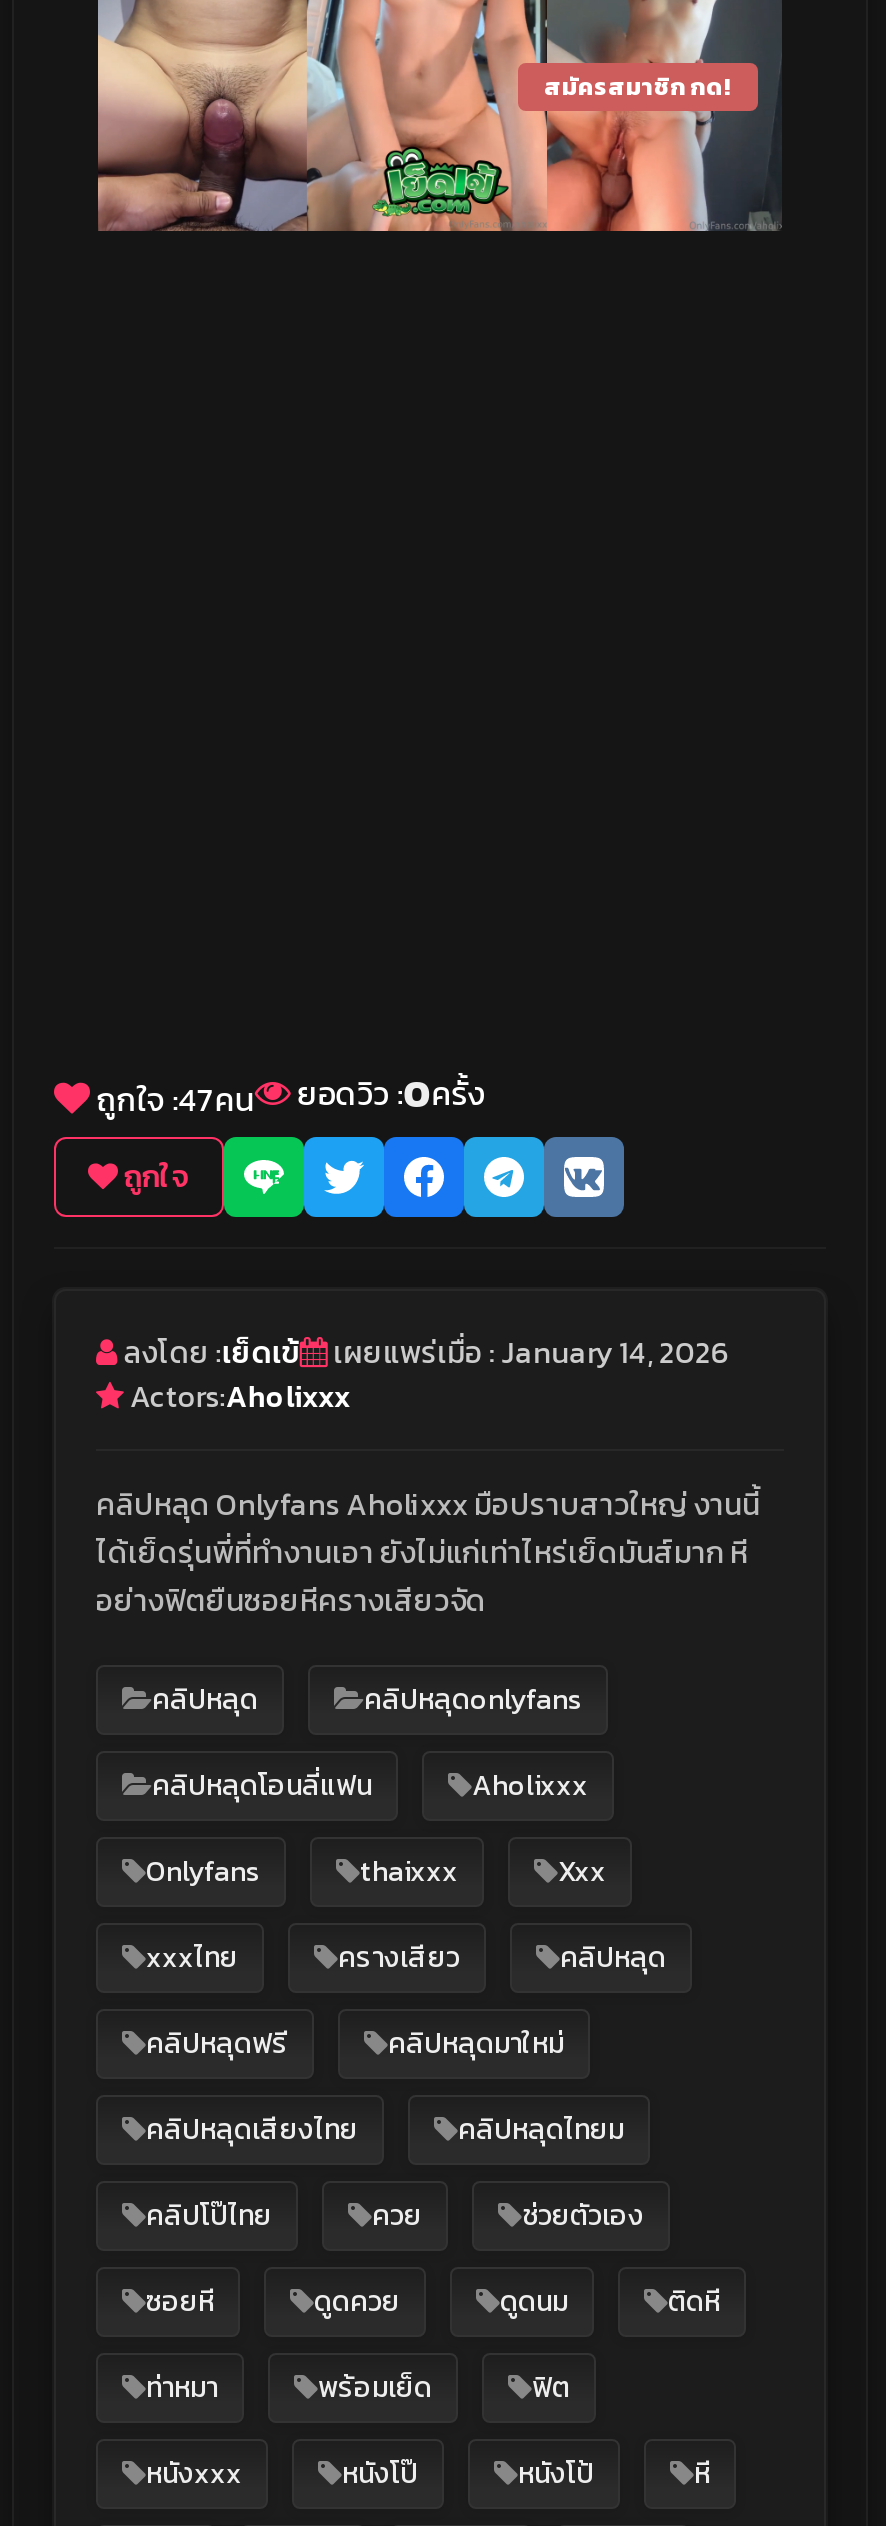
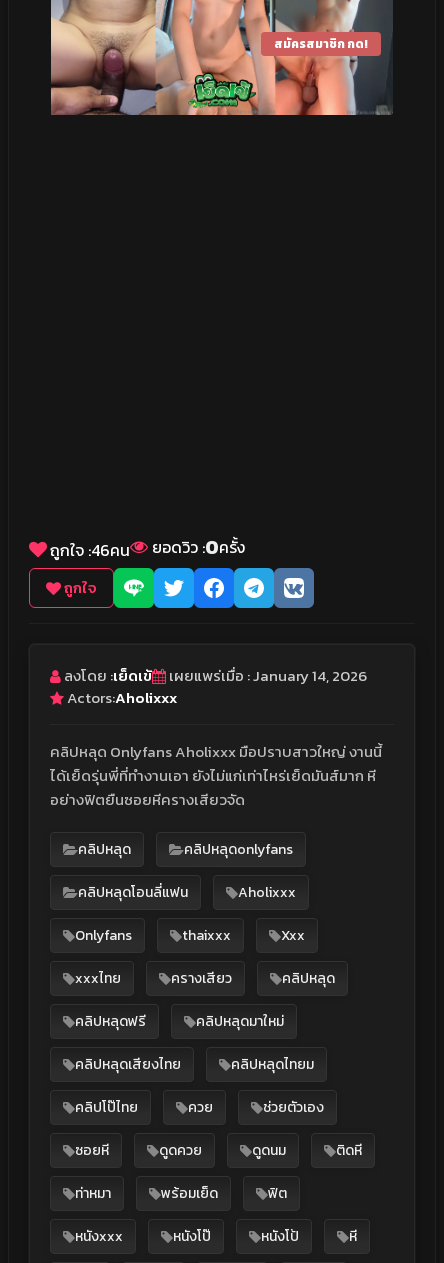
[97,1076,255,1124] ถูกใจ : 47คน -> [50,538,130,562] ถูกใจ : 46คน

